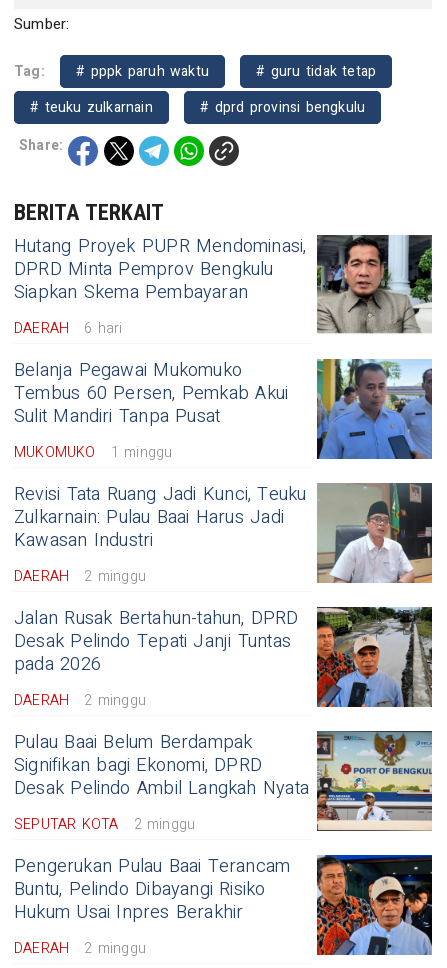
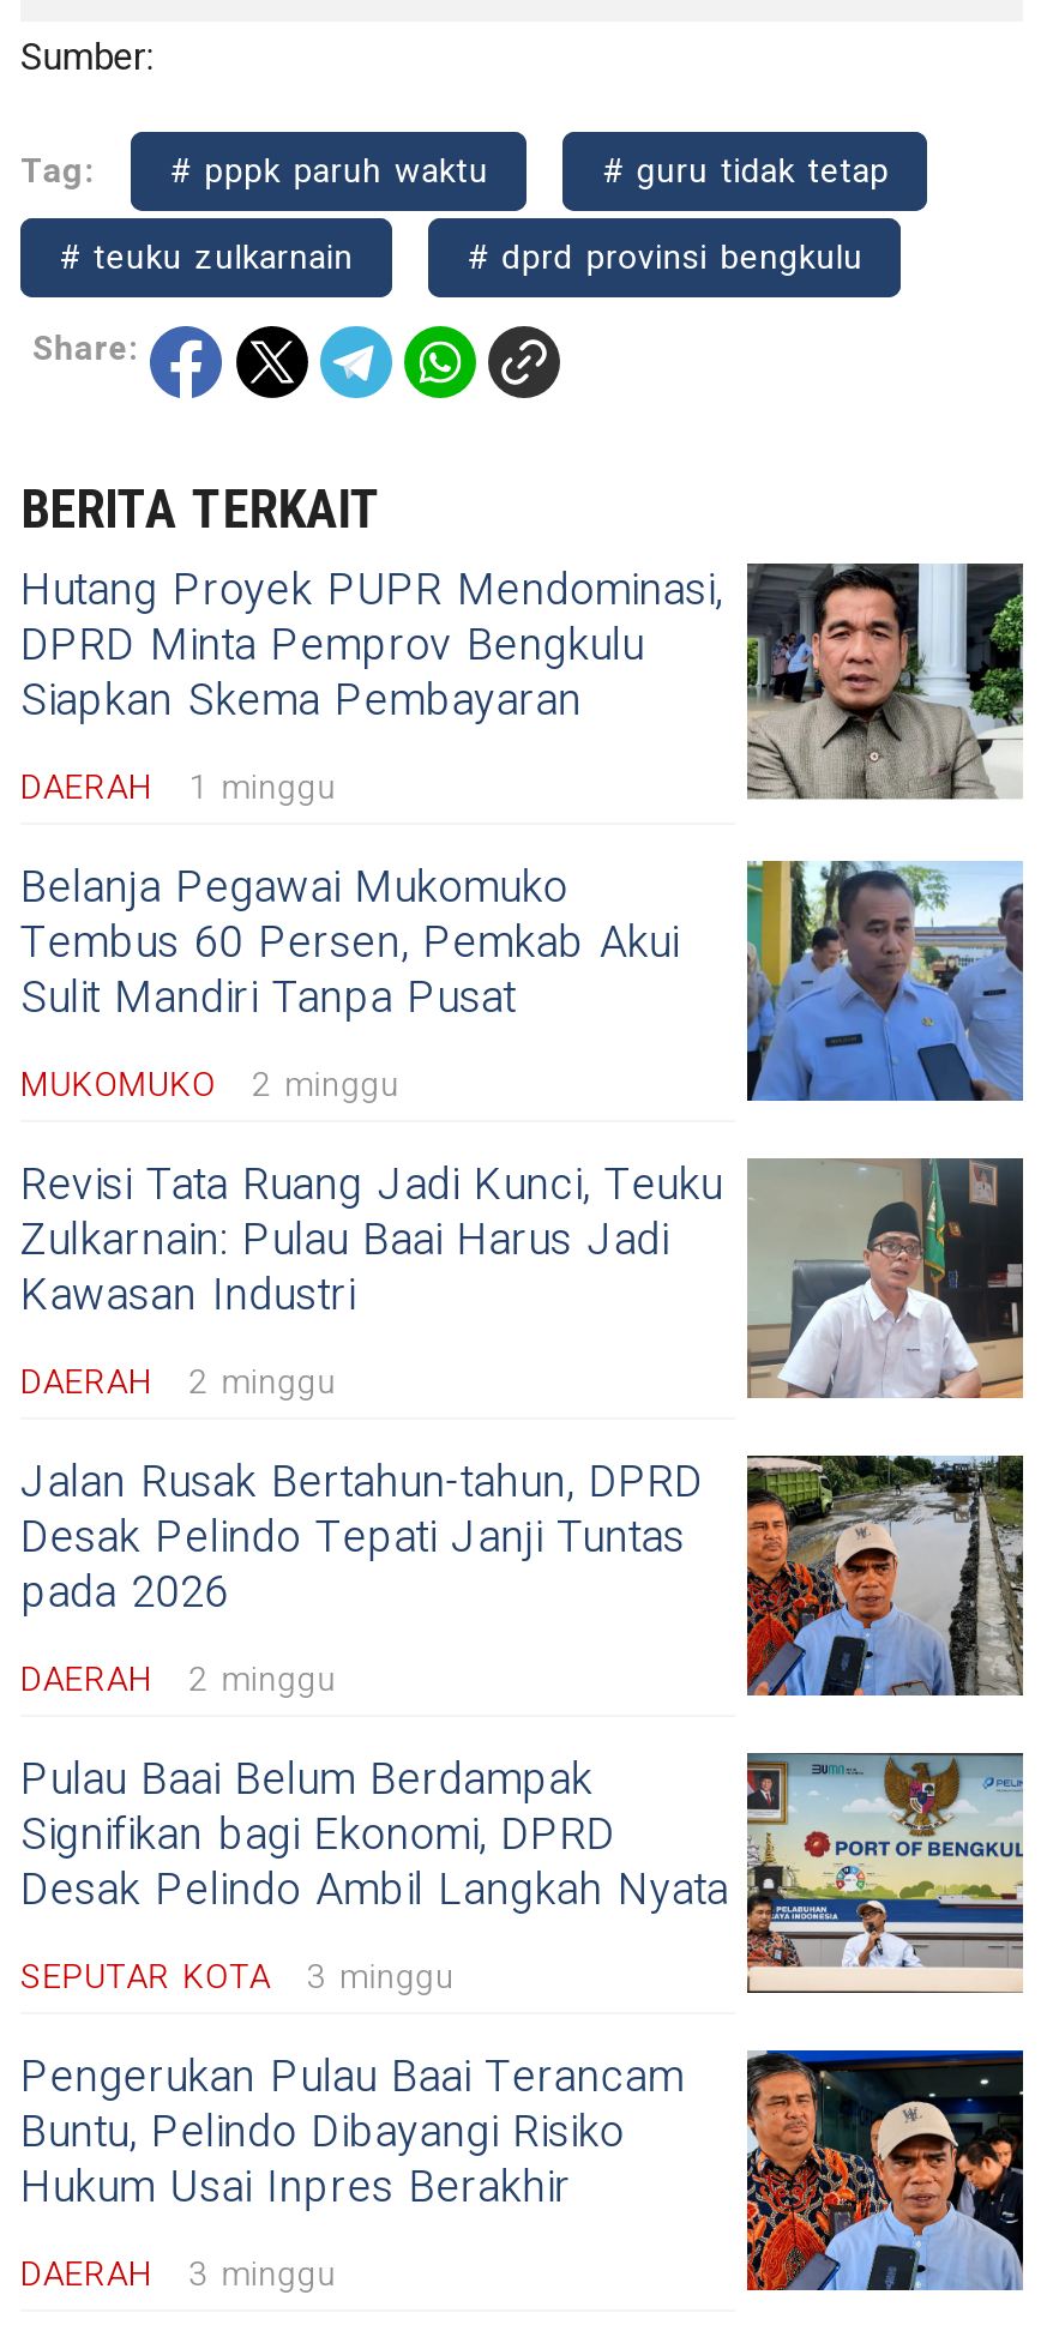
[14,317,122,338] DAERAH 6 hari -> [20,761,337,812] DAERAH 1 minggu
[14,441,172,462] MUKOMUKO 1 minggu -> [20,1059,400,1109] MUKOMUKO 2 minggu
[14,813,195,834] SEPUTAR KOTA 2 minggu -> [20,1951,455,2001] SEPUTAR KOTA 3 minggu
[14,937,146,958] DAERAH 2 minggu -> [20,2248,337,2299] DAERAH 3 minggu

